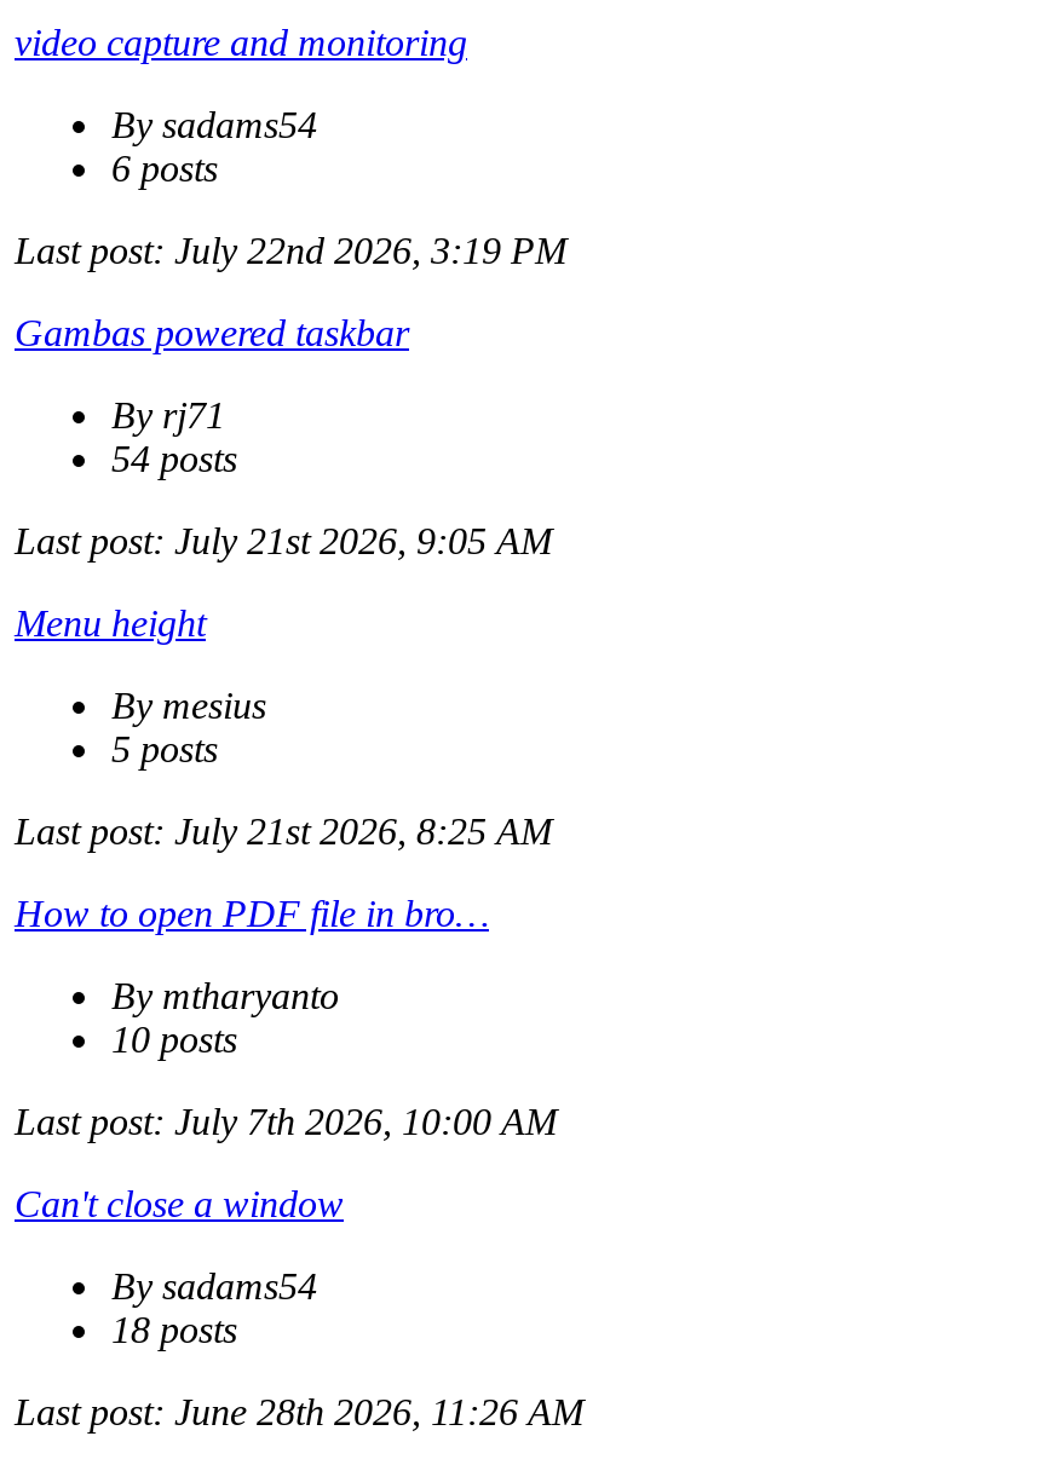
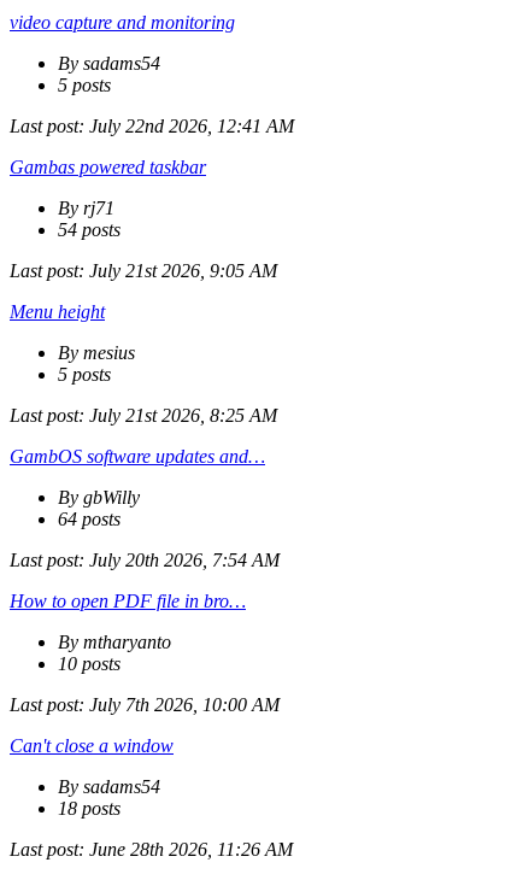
[111,149,218,190] 6 posts -> [58,75,111,95] 5 posts
[15,231,566,272] Last post: July 22nd 2026, 3:19 PM -> [10,116,294,136] Last post: July 22nd 2026, 12:41 AM
none -> [10,446,280,570] GambOS software updates and… | By gbWilly | 64 posts | Last post: July 20th 2026, 7:54 AM

